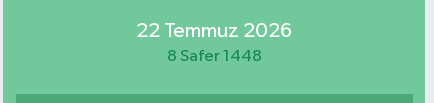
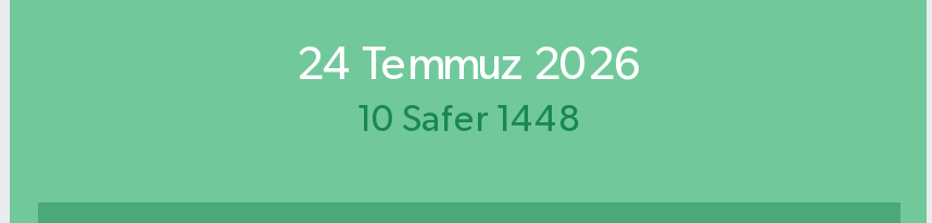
[136,20,292,65] 22 Temmuz 2026 | 8 Safer 1448 -> [297,41,640,139] 24 Temmuz 2026 | 10 Safer 1448

